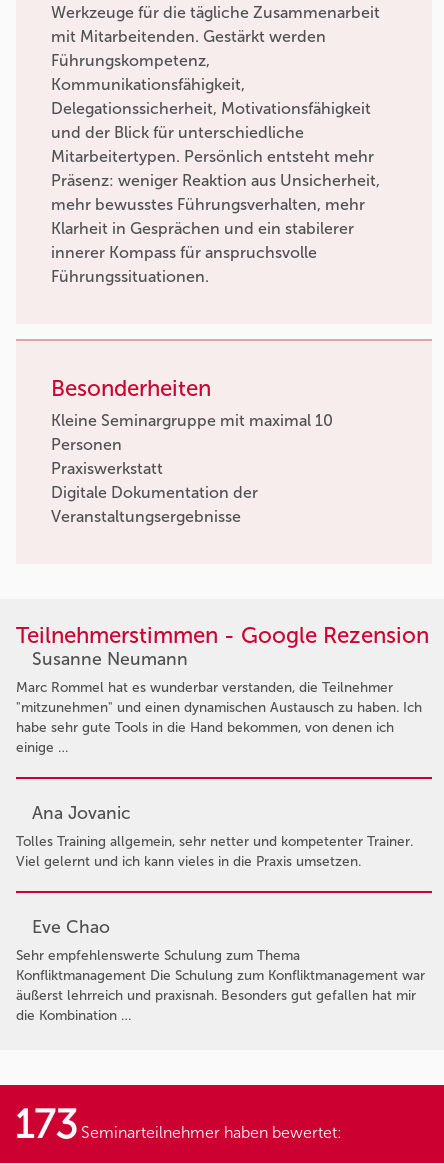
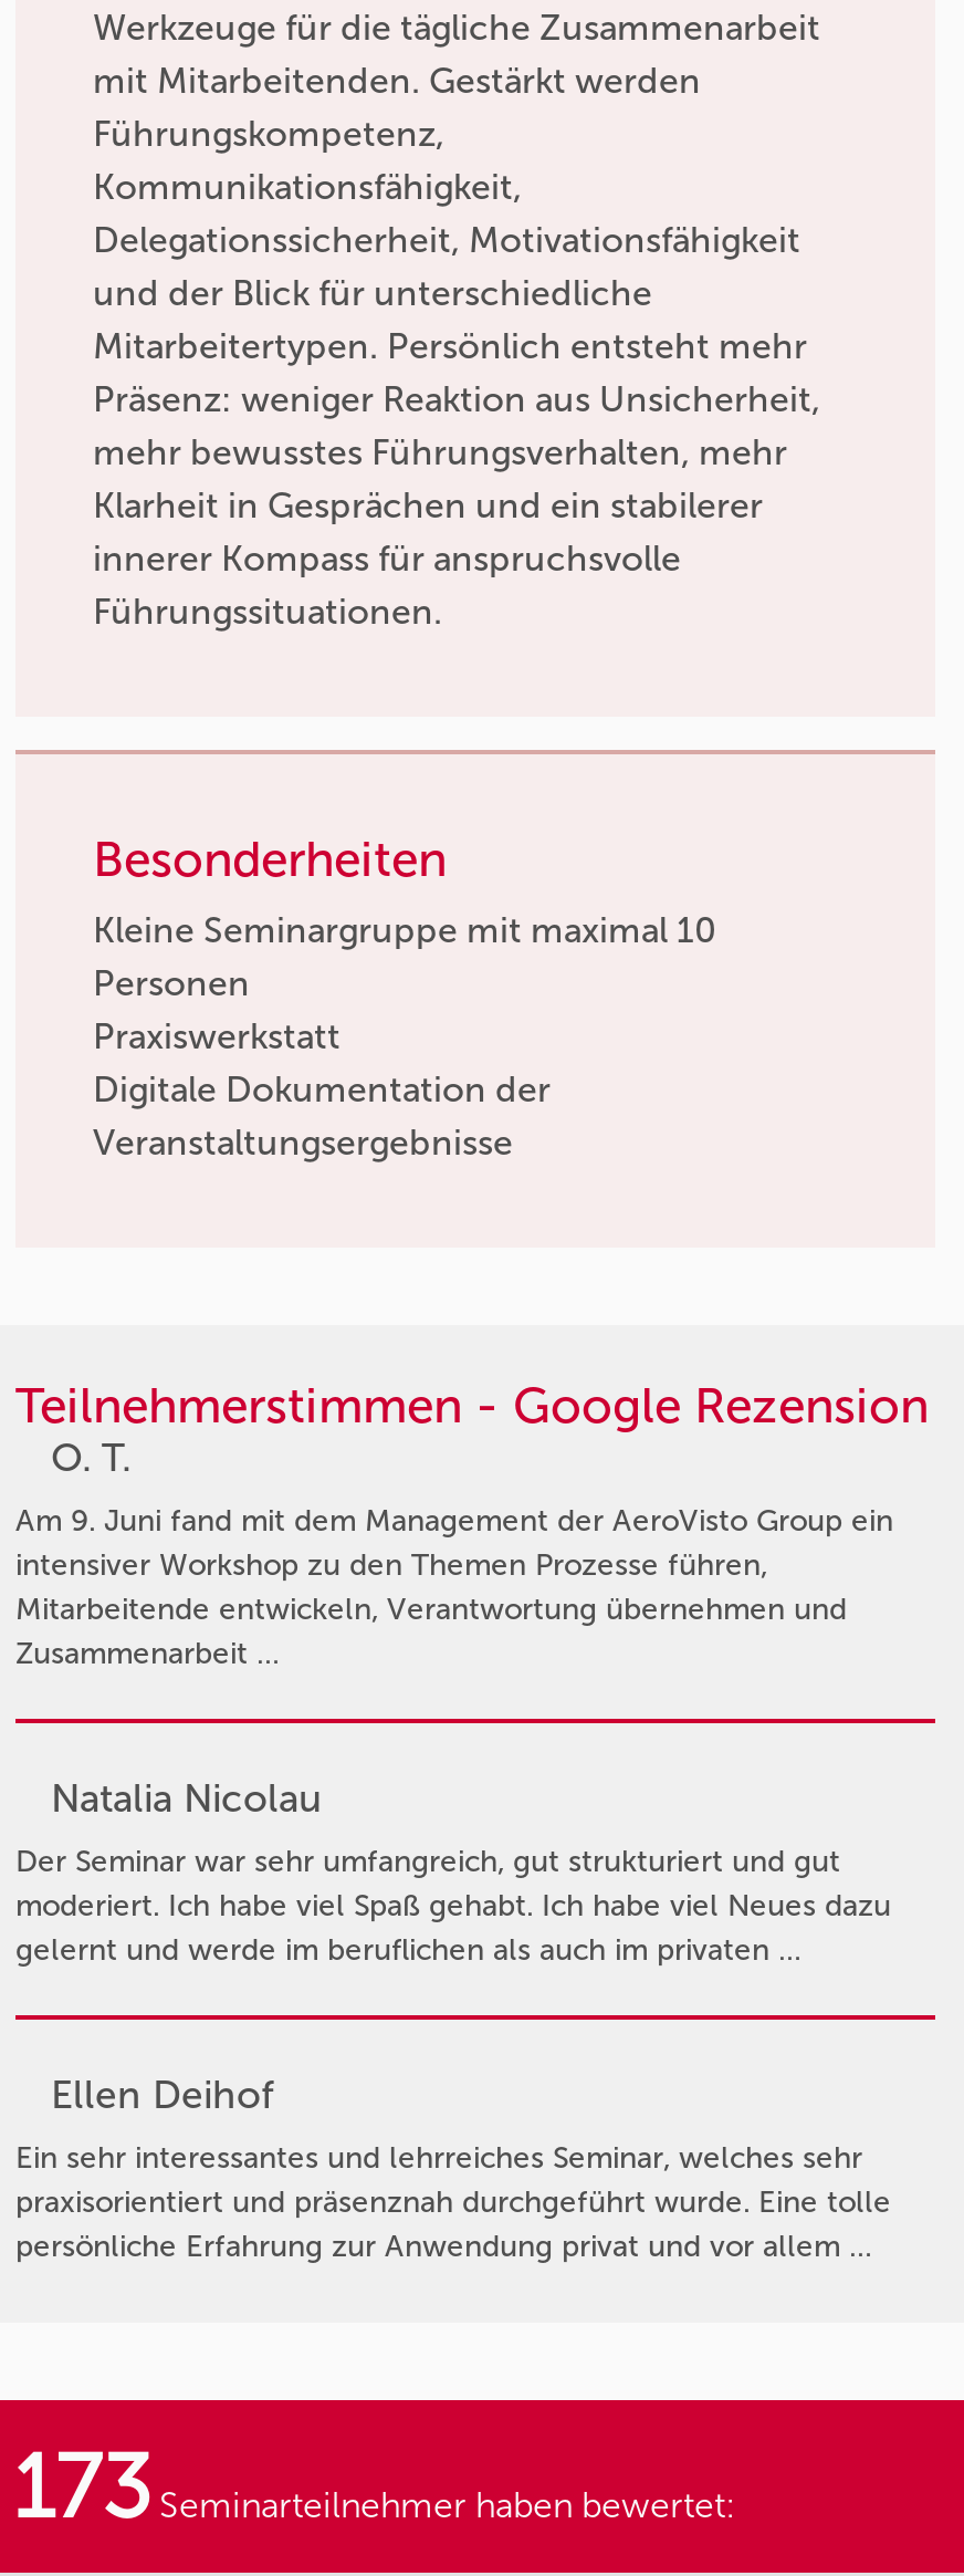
[16,647,422,755] Susanne Neumann | Marc Rommel hat es wunderbar verstanden, die Teilnehmer | "mitzunehmen" und einen dynamischen Austausch zu haben. Ich | habe sehr gute Tools in die Hand bekommen, von denen ich | einige … -> [15,1432,893,1671] O. T. | Am 9. Juni fand mit dem Management der AeroVisto Group ein | intensiver Workshop zu den Themen Prozesse führen, | Mitarbeitende entwickeln, Verantwortung übernehmen und | Zusammenarbeit …
[16,802,413,870] Ana Jovanic | Tolles Training allgemein, sehr netter und kompetenter Trainer. | Viel gelernt und ich kann vieles in die Praxis umsetzen. -> [15,1773,891,1968] Natalia Nicolau | Der Seminar war sehr umfangreich, gut strukturiert und gut | moderiert. Ich habe viel Spaß gehabt. Ich habe viel Neues dazu | gelernt und werde im beruflichen als auch im privaten …
[16,916,425,1024] Eve Chao | Sehr empfehlenswerte Schulung zum Thema | Konfliktmanagement Die Schulung zum Konfliktmanagement war | äußerst lehrreich und praxisnah. Besonders gut gefallen hat mir | die Kombination … -> [15,2070,891,2265] Ellen Deihof | Ein sehr interessantes und lehrreiches Seminar, welches sehr | praxisorientiert und präsenznah durchgeführt wurde. Eine tolle | persönliche Erfahrung zur Anwendung privat und vor allem …

